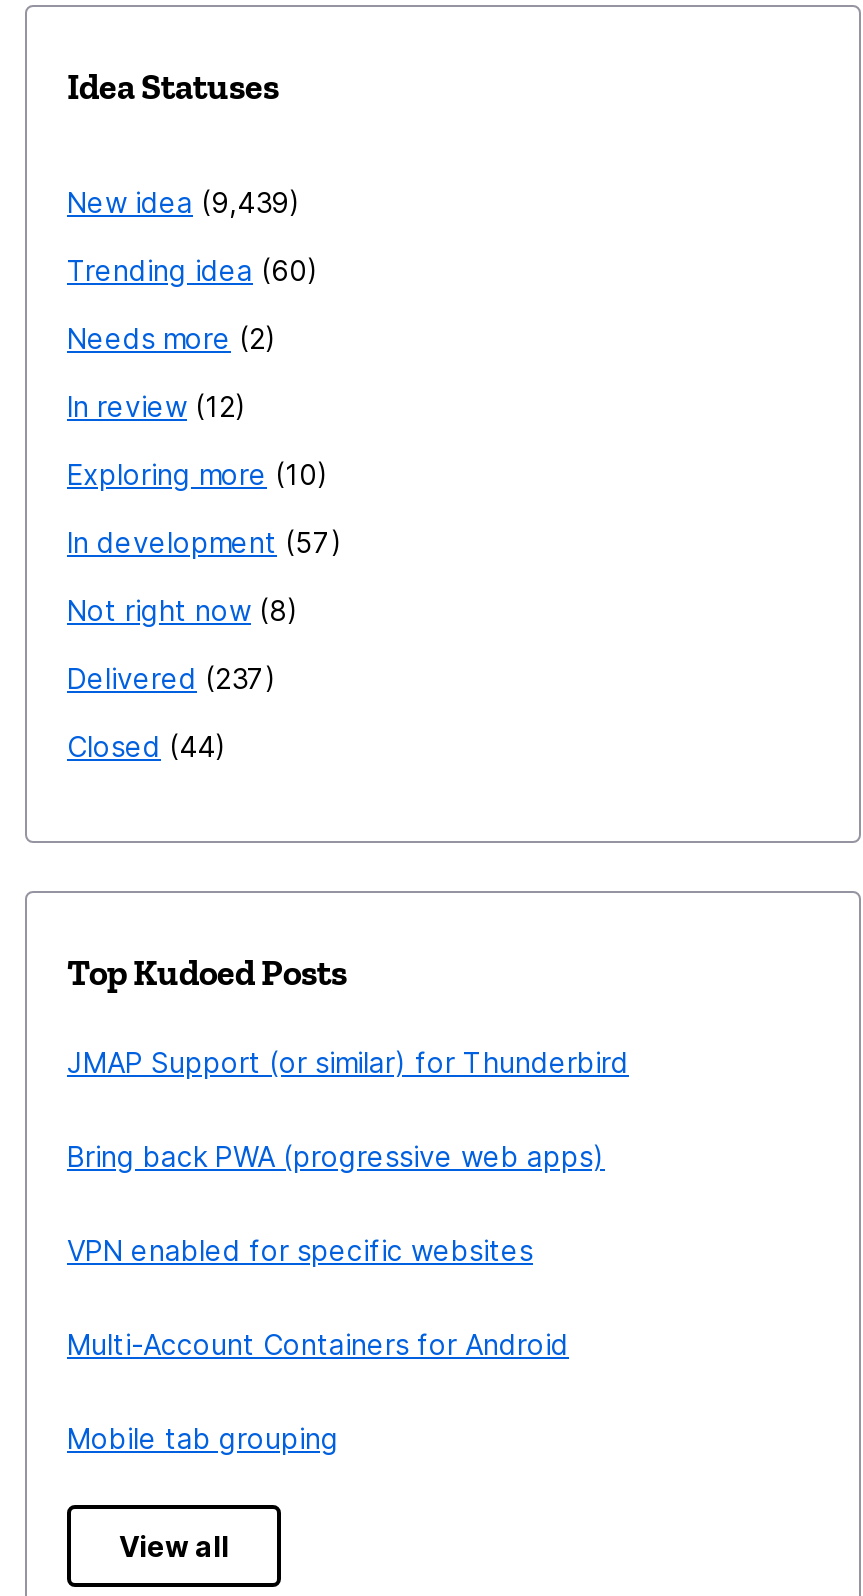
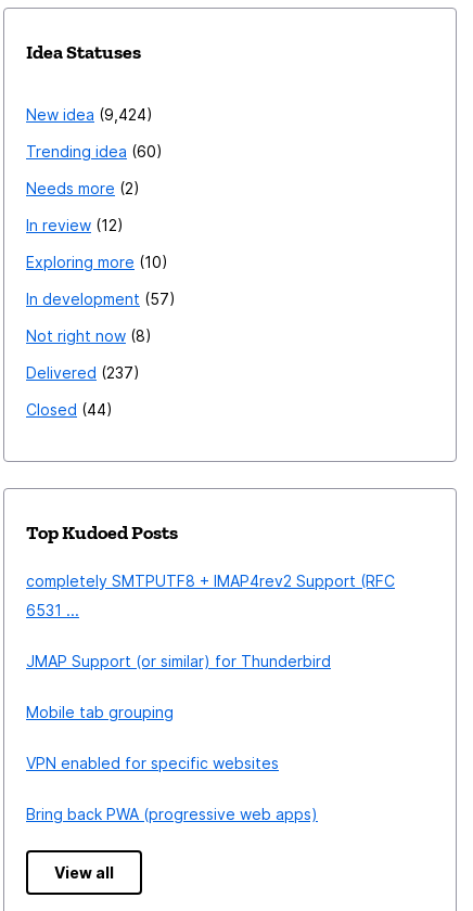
[67,186,289,220] New idea 9,439 -> [26,106,146,124] New idea 9,424
none -> [26,572,395,620] completely SMTPUTF8 + IMAP4rev2 Support (RFC | 6531 ...
moved [67,1046,629,1080] -> [26,652,331,671]: JMAP Support (or similar) for Thunderbird
moved [67,1140,605,1268] -> [26,754,318,824]: VPN enabled for specific websites | Bring back PWA (progressive web apps)
[67,1328,569,1362] Multi-Account Containers for Android -> none
moved [67,1422,339,1456] -> [26,703,174,722]: Mobile tab grouping

